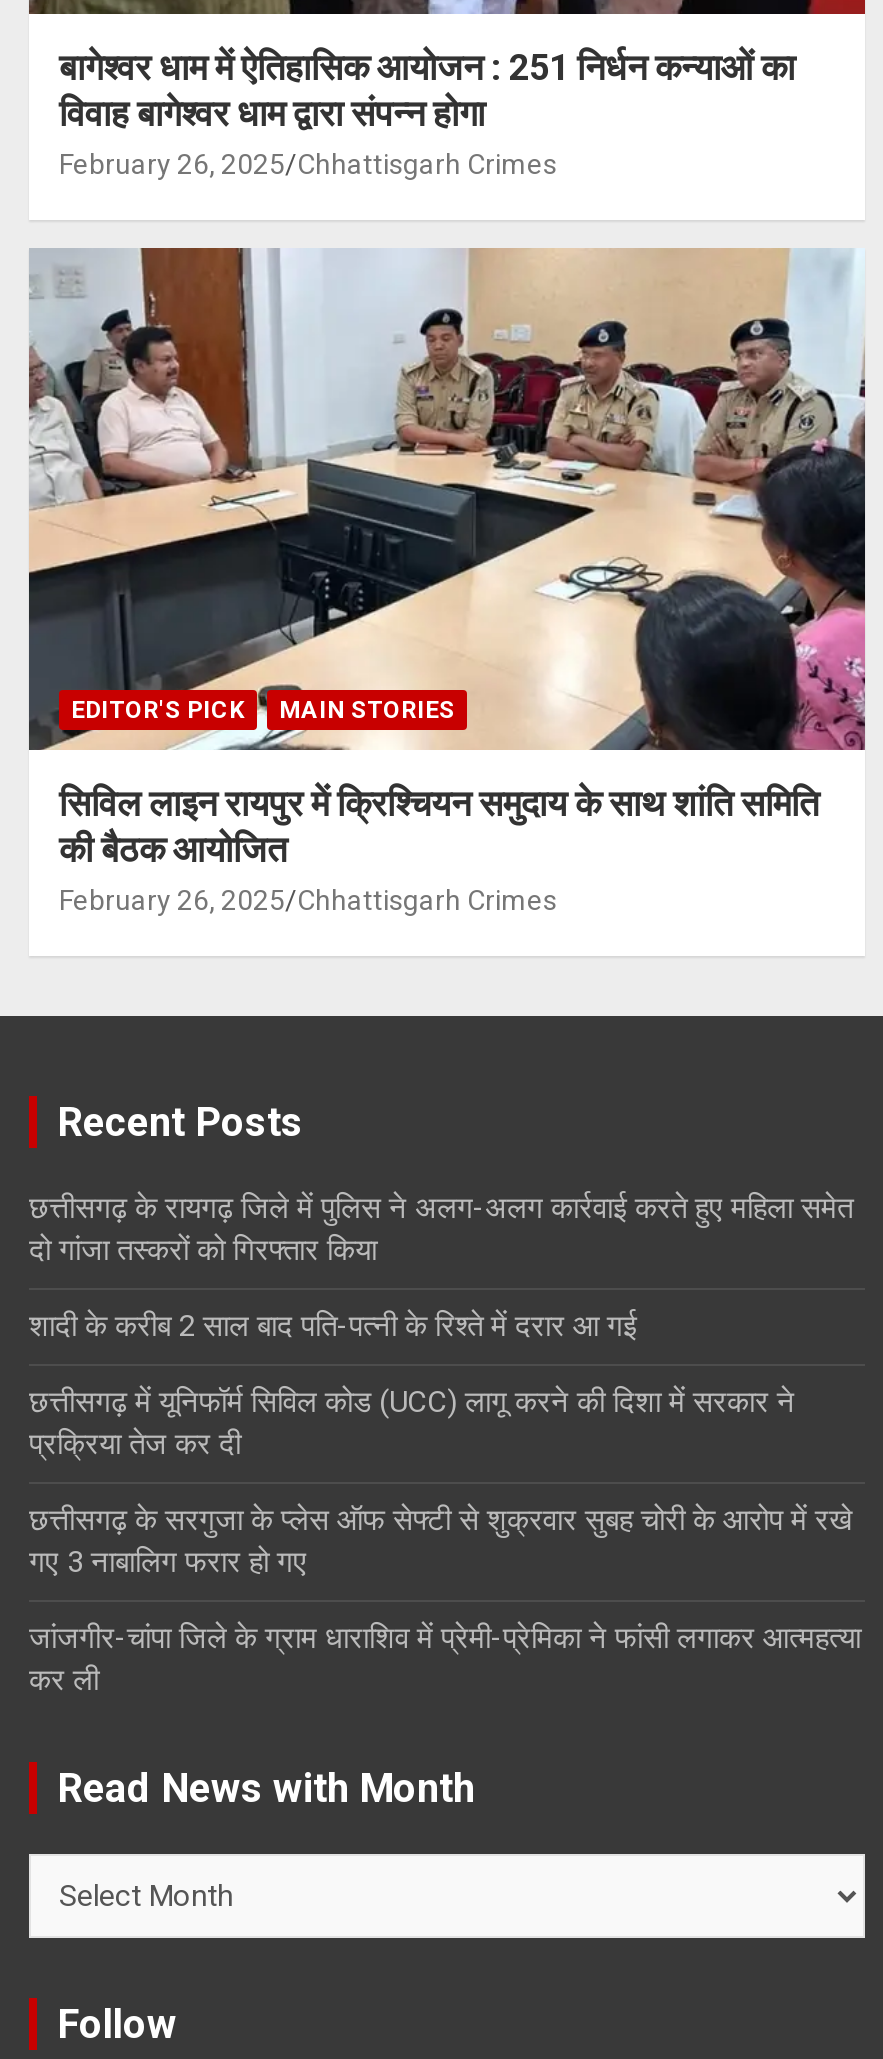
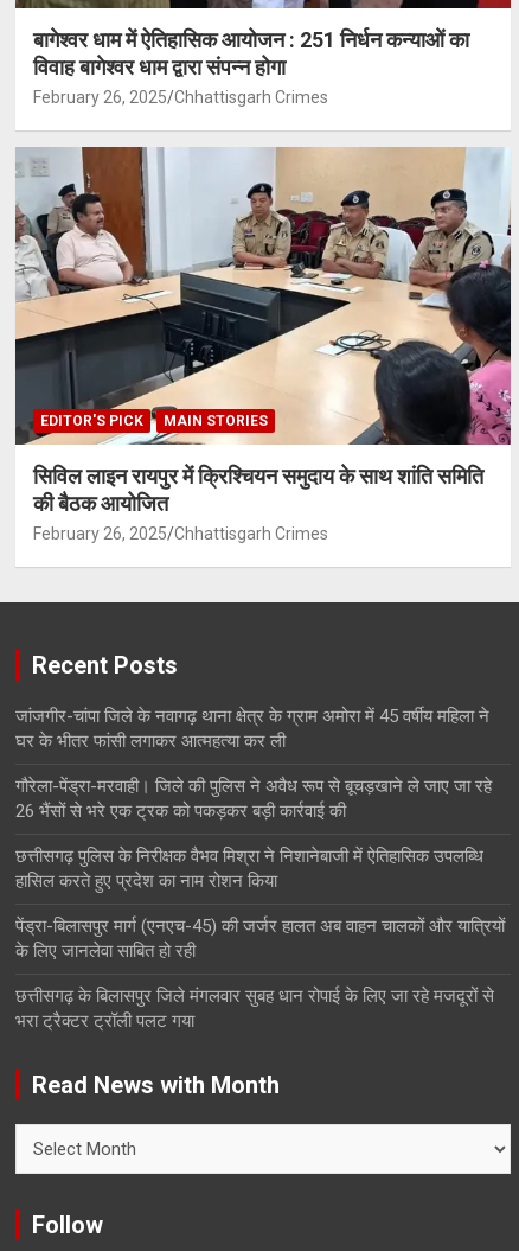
[29,1190,853,1268] छत्तीसगढ़ के रायगढ़ जिले में पुलिस ने अलग-अलग कार्रवाई करते हुए महिला समेत | दो गांजा तस्करों को गिरफ्तार किया -> [15,705,489,752] जांजगीर-चांपा जिले के नवागढ़ थाना क्षेत्र के ग्राम अमोरा में 45 वर्षीय महिला ने | घर के भीतर फांसी लगाकर आत्महत्या कर ली
[29,1308,637,1344] शादी के करीब 2 साल बाद पति-पत्नी के रिश्ते में दरार आ गई -> [15,775,492,822] गौरेला-पेंड्रा-मरवाही। जिले की पुलिस ने अवैध रूप से बूचड़खाने ले जाए जा रहे | 26 भैंसों से भरे एक ट्रक को पकड़कर बड़ी कार्रवाई की
[29,1384,795,1462] छत्तीसगढ़ में यूनिफॉर्म सिविल कोड (UCC) लागू करने की दिशा में सरकार ने | प्रक्रिया तेज कर दी -> [15,845,483,892] छत्तीसगढ़ पुलिस के निरीक्षक वैभव मिश्रा ने निशानेबाजी में ऐतिहासिक उपलब्धि | हासिल करते हुए प्रदेश का नाम रोशन किया
[29,1502,853,1580] छत्तीसगढ़ के सरगुजा के प्लेस ऑफ सेफ्टी से शुक्रवार सुबह चोरी के आरोप में रखे | गए 3 नाबालिग फरार हो गए -> [15,915,505,962] पेंड्रा-बिलासपुर मार्ग (एनएच-45) की जर्जर हालत अब वाहन चालकों और यात्रियों | के लिए जानलेवा साबित हो रही
[29,1620,861,1698] जांजगीर-चांपा जिले के ग्राम धाराशिव में प्रेमी-प्रेमिका ने फांसी लगाकर आत्महत्या | कर ली -> [15,985,494,1032] छत्तीसगढ़ के बिलासपुर जिले मंगलवार सुबह धान रोपाई के लिए जा रहे मजदूरों से | भरा ट्रैक्टर ट्रॉली पलट गया

